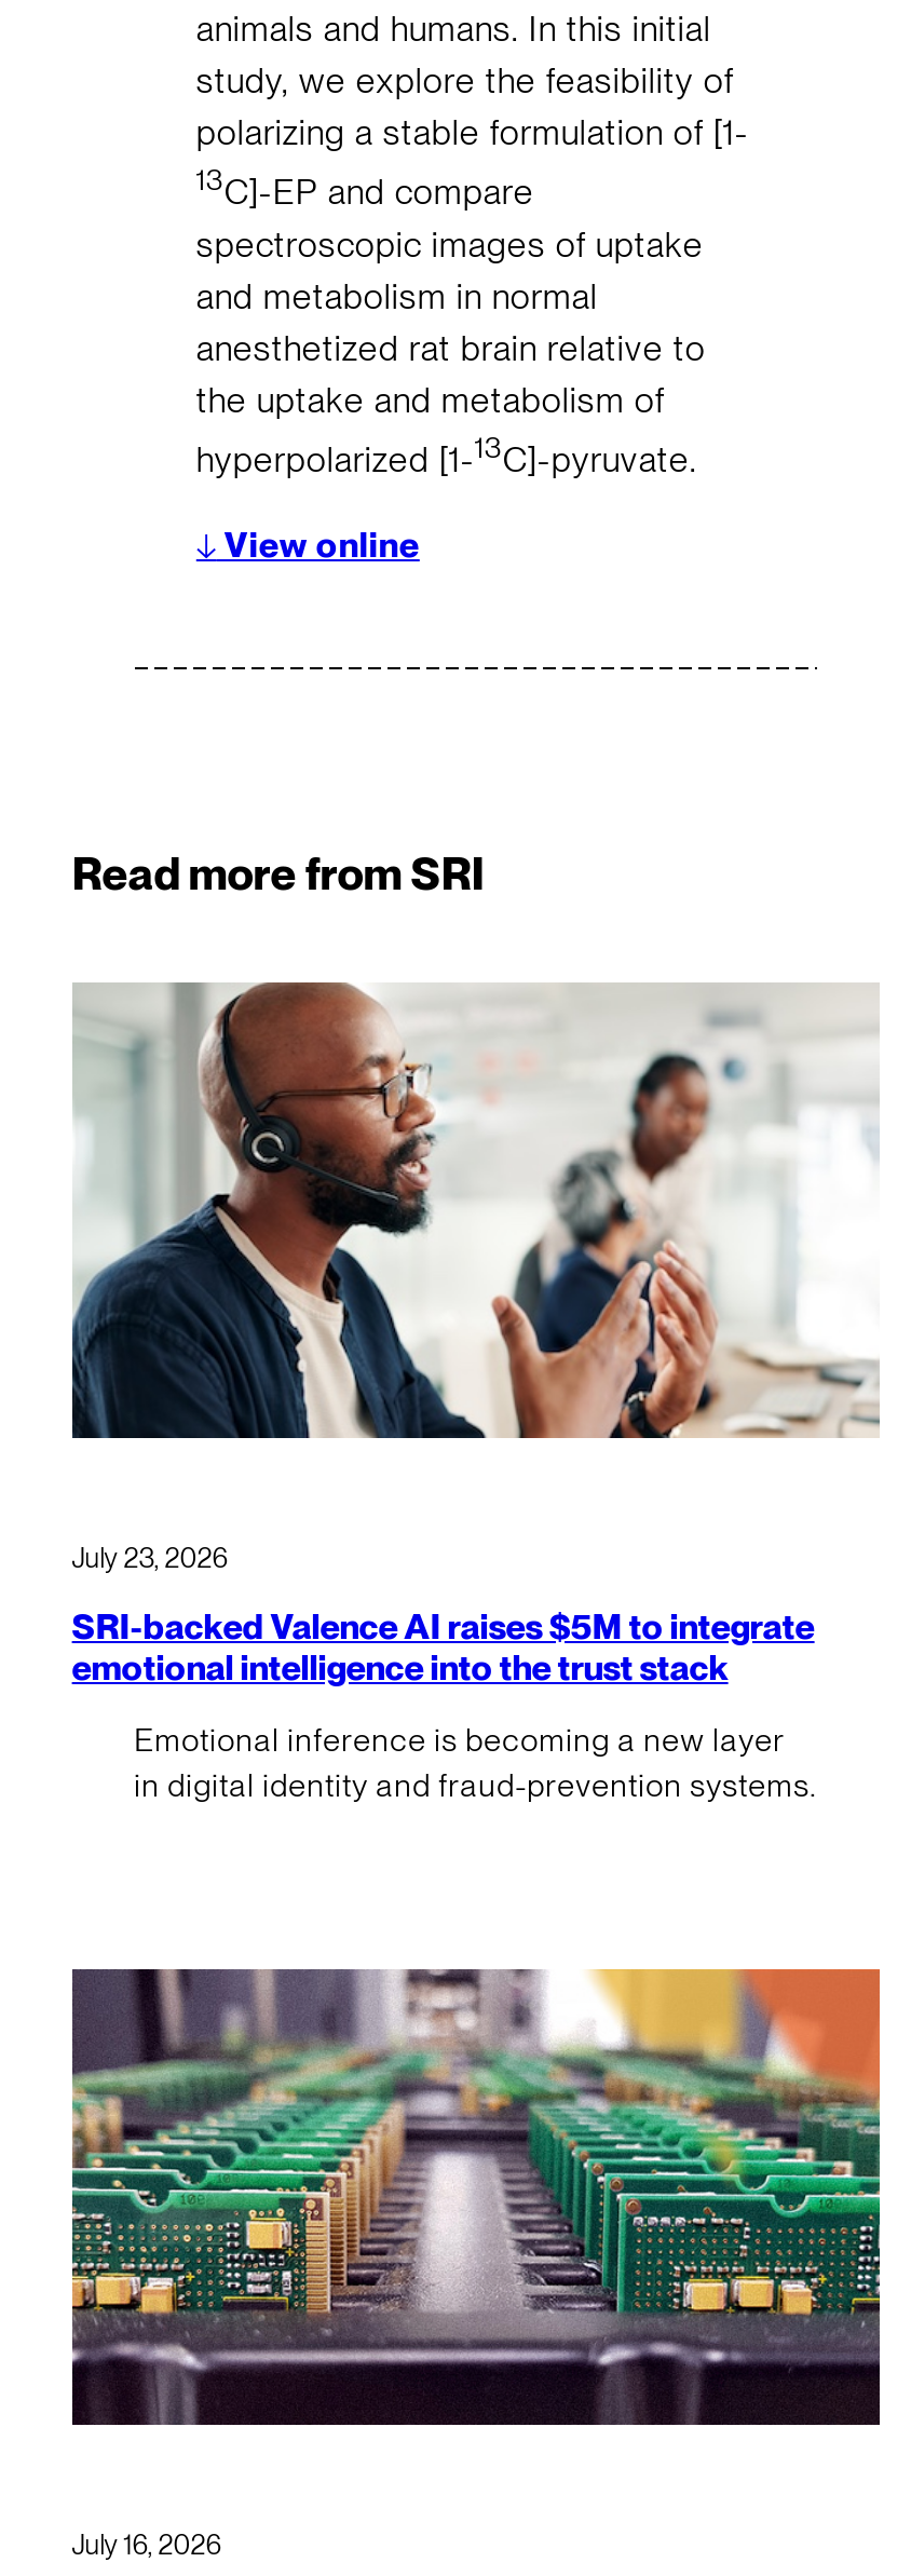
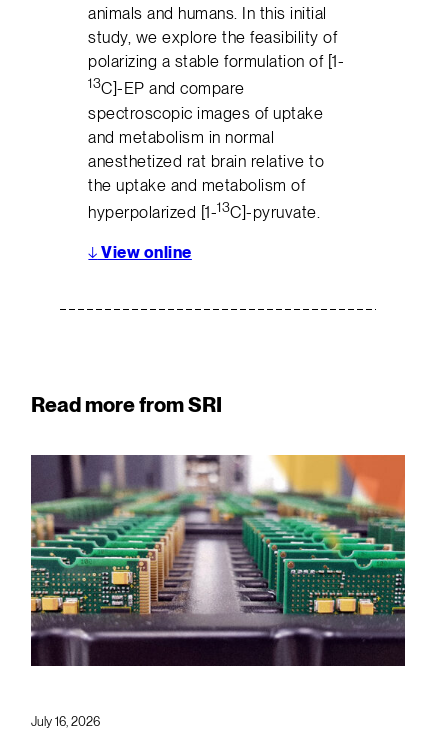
[72,982,880,1440] [image] -> none
[72,1541,817,1805] July 23, 2026 | SRI-backed Valence AI raises $5M to integrate | emotional intelligence into the trust stack | Emotional inference is becoming a new layer | in digital identity and fraud-prevention systems. -> none

